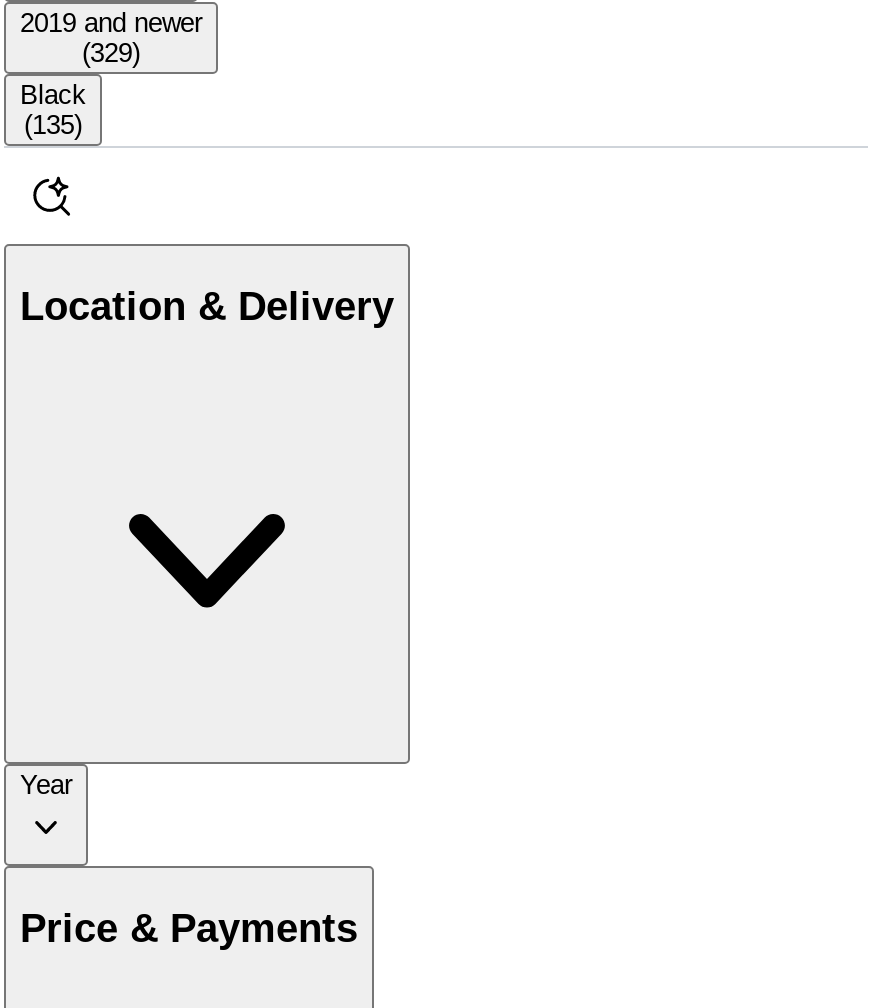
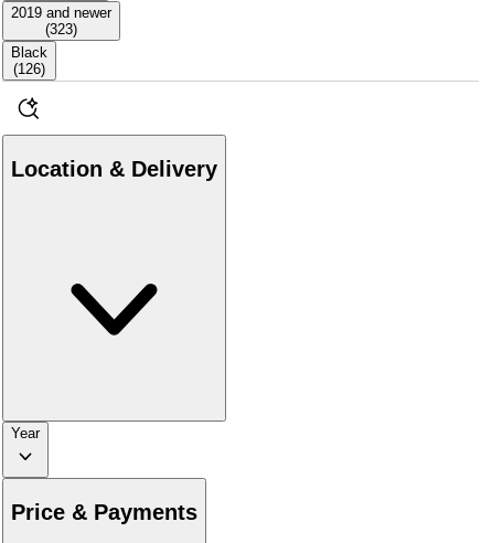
[82,38,140,68] (329) -> [45,21,77,37] (323)
[24,110,82,140] (135) -> [13,61,45,77] (126)

